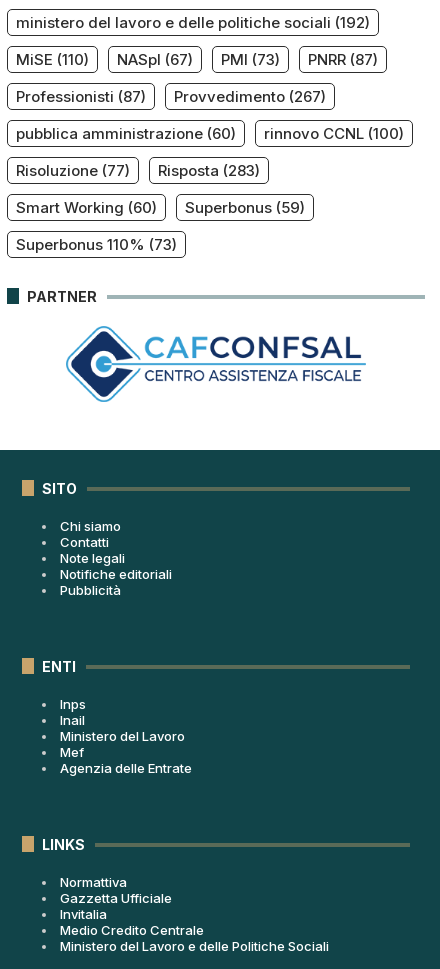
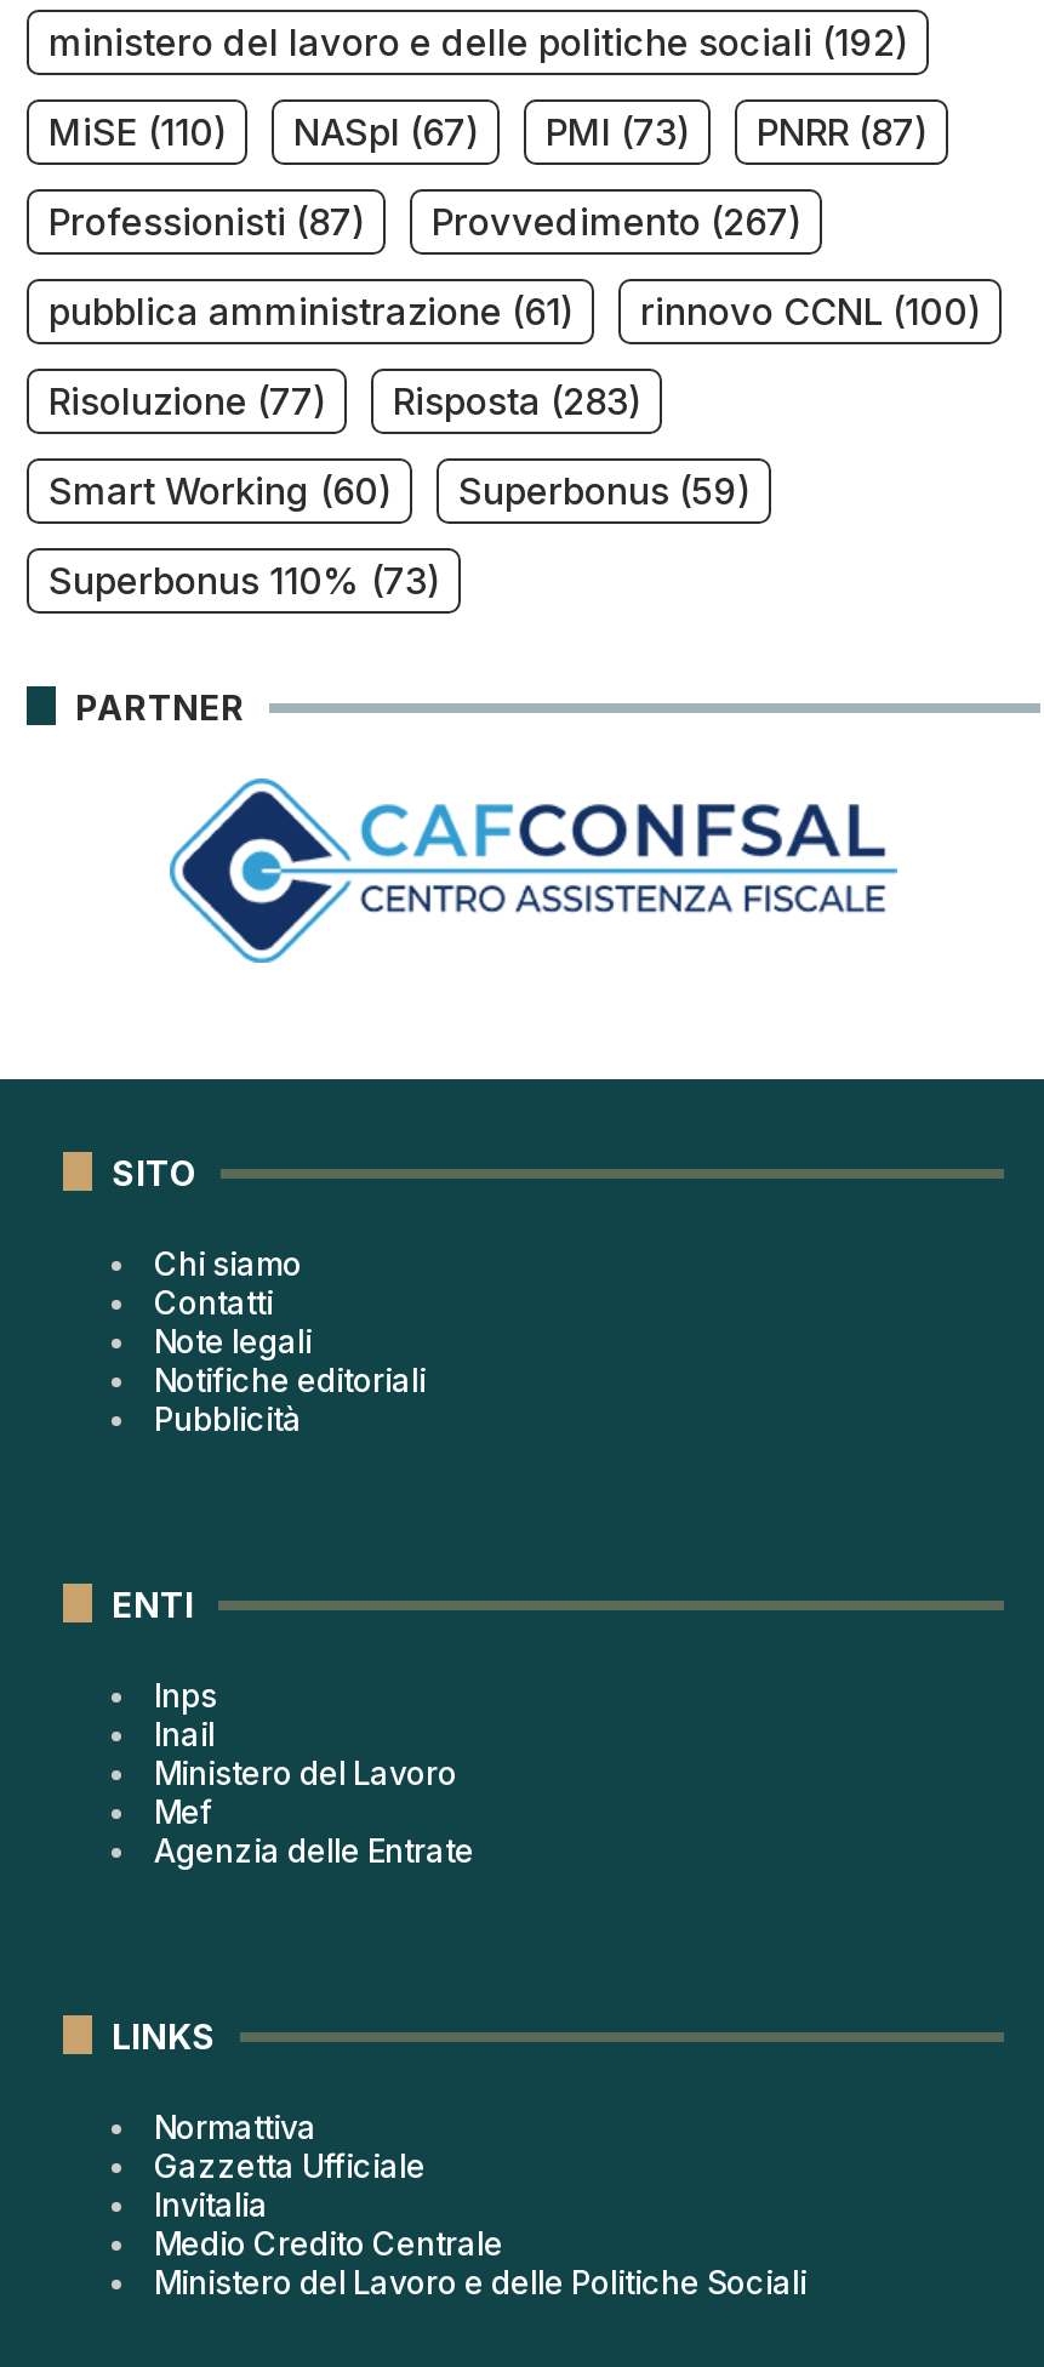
[16,124,236,143] pubblica amministrazione (60) -> [49,290,572,336] pubblica amministrazione (61)

